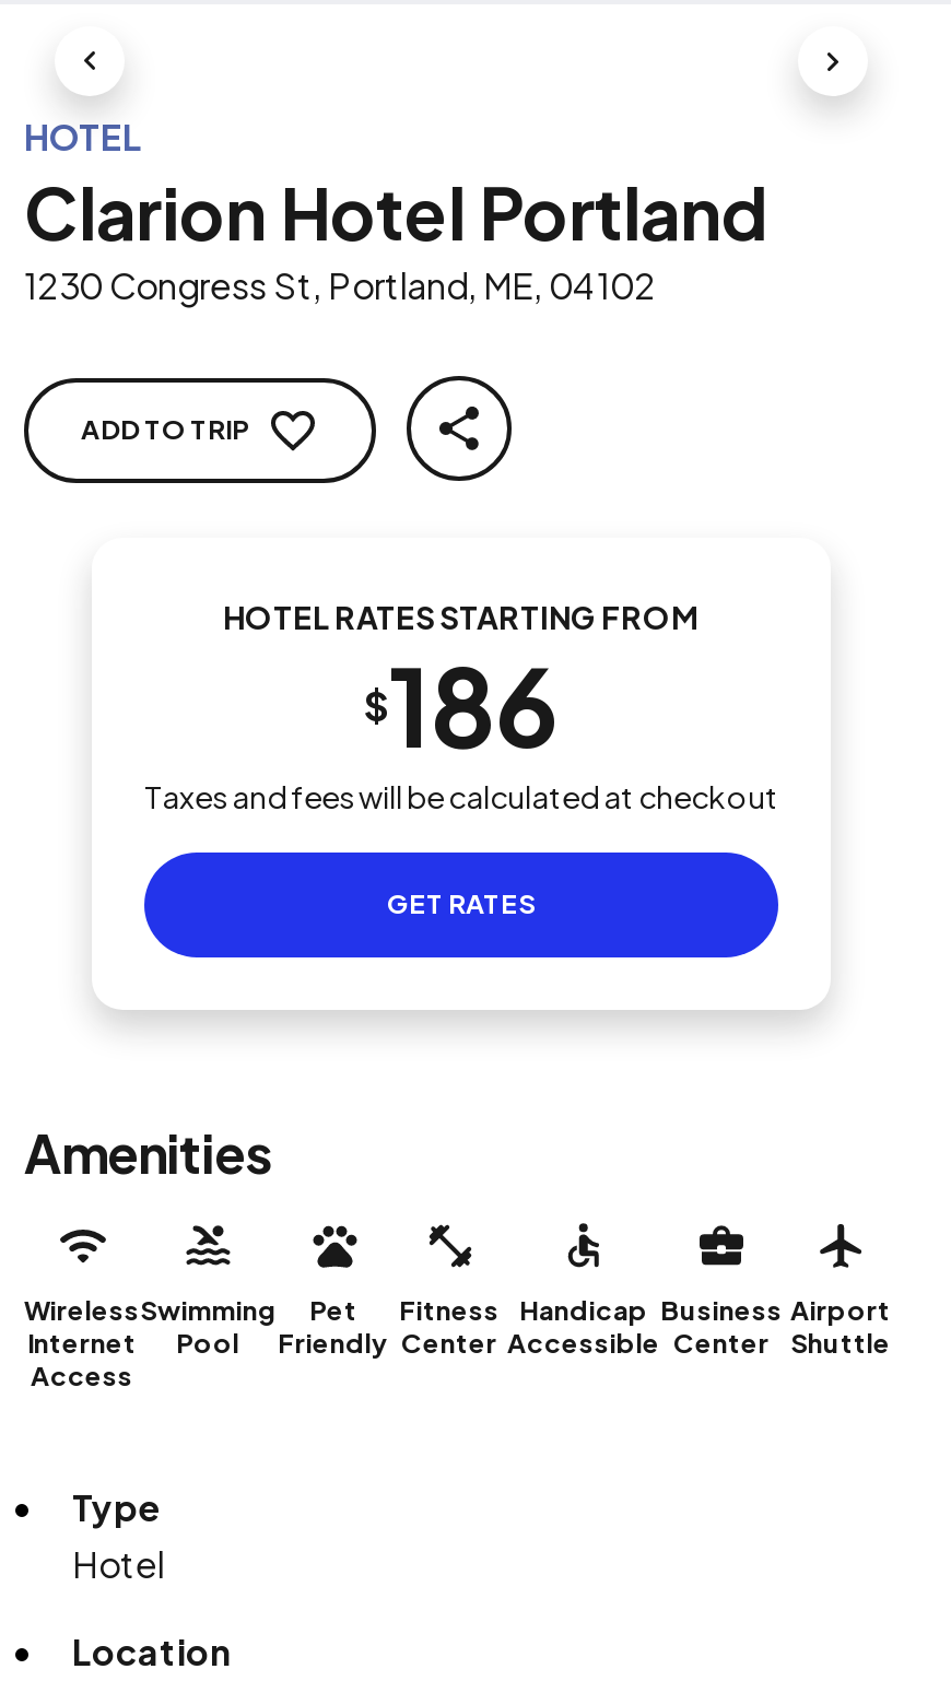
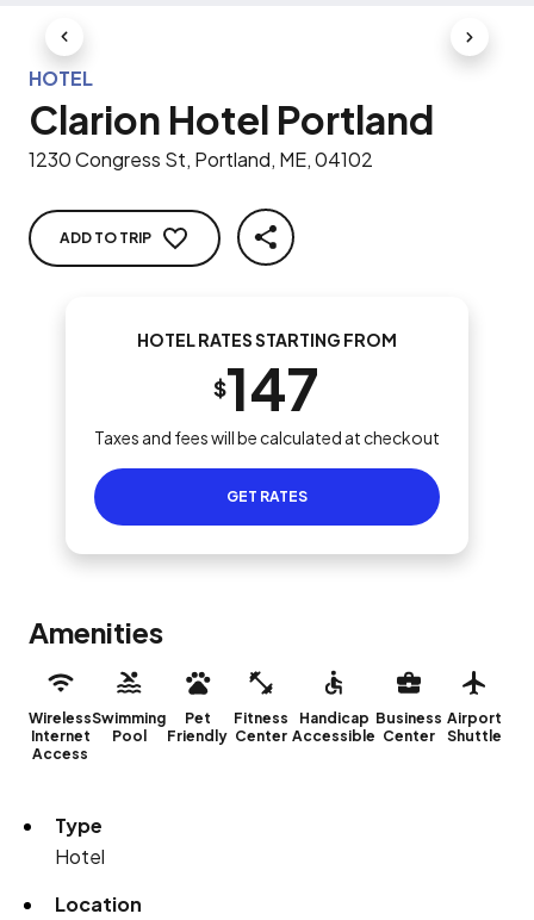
[364,638,559,772] $186 -> [214,352,320,424] $147

